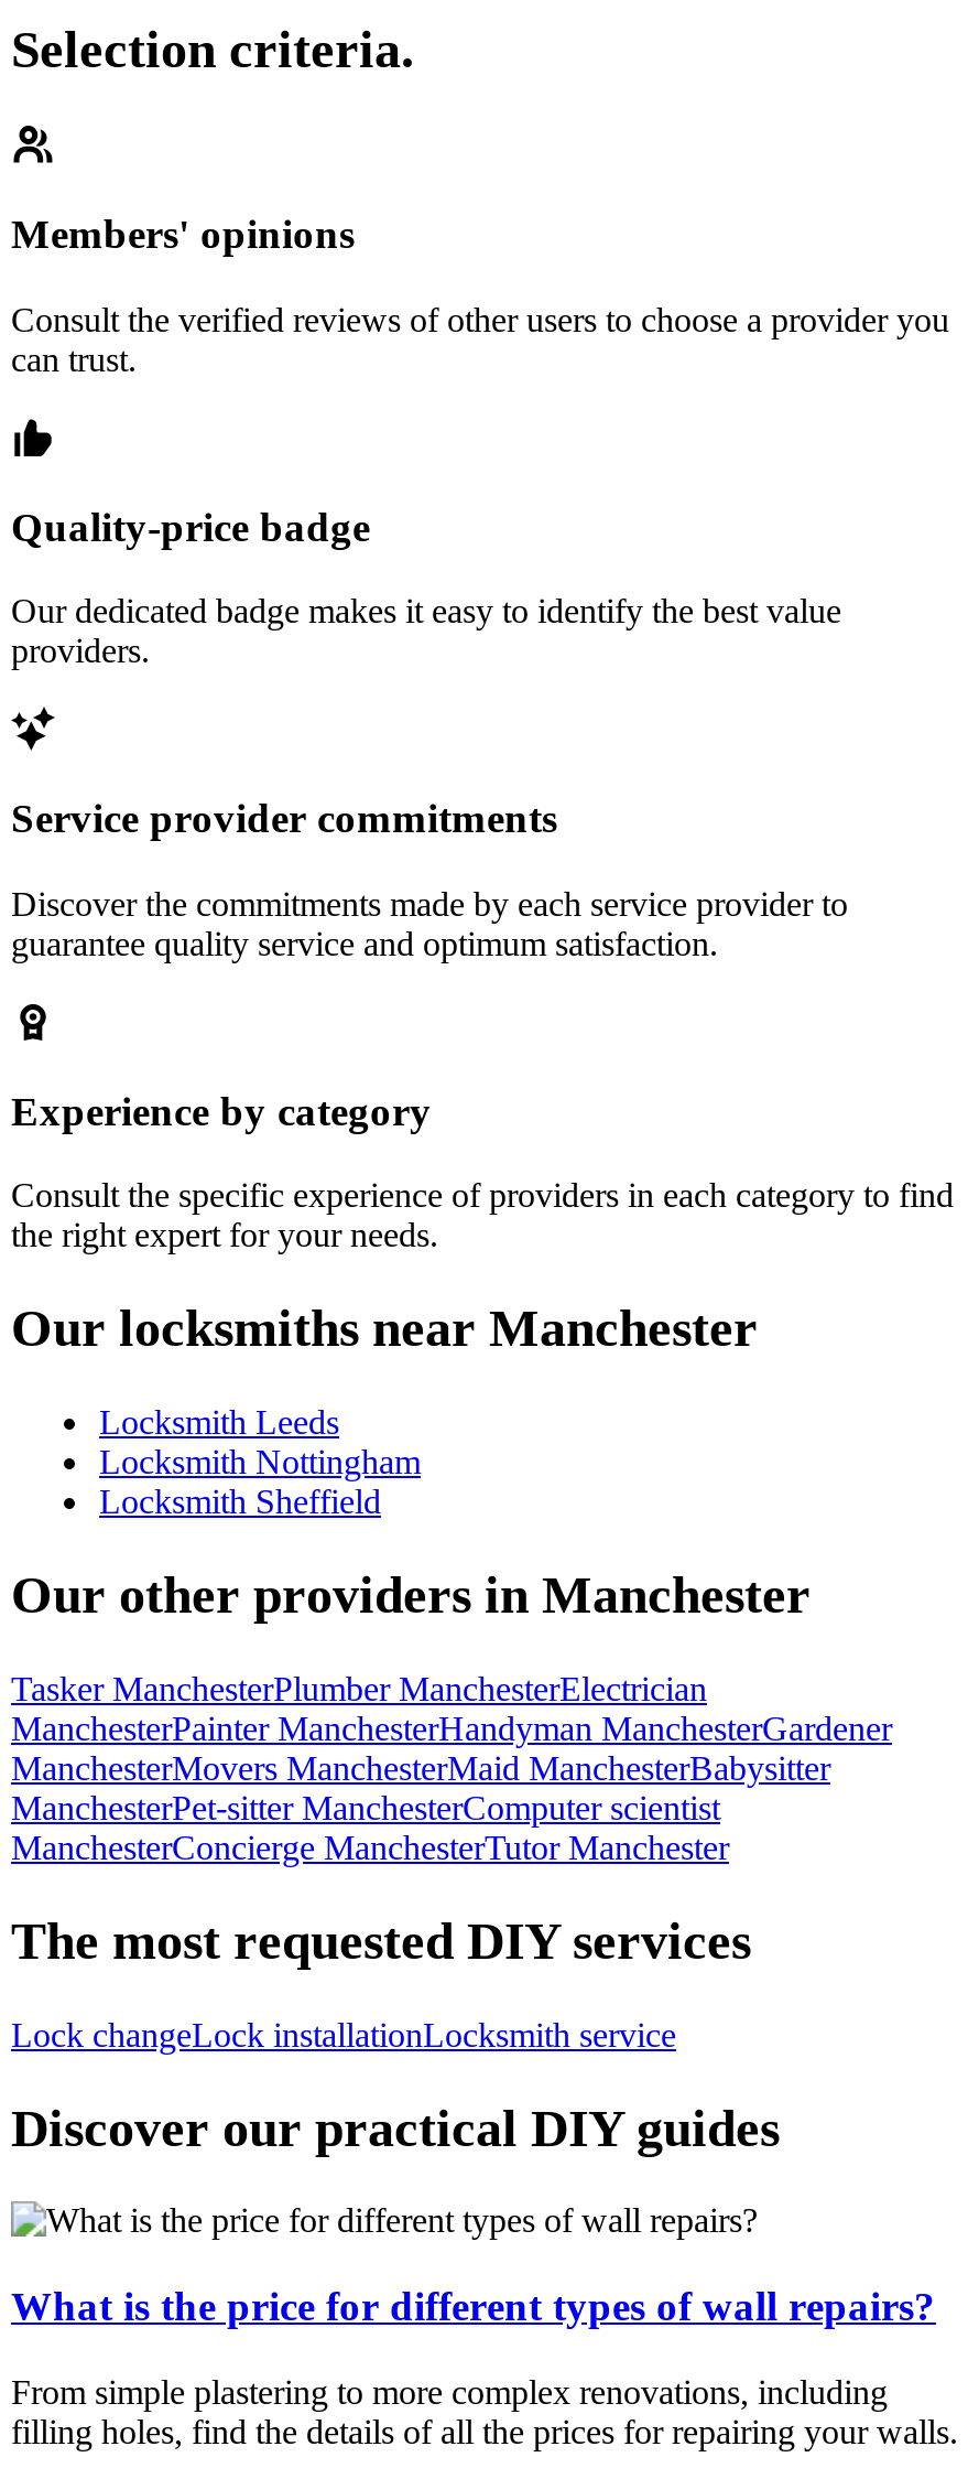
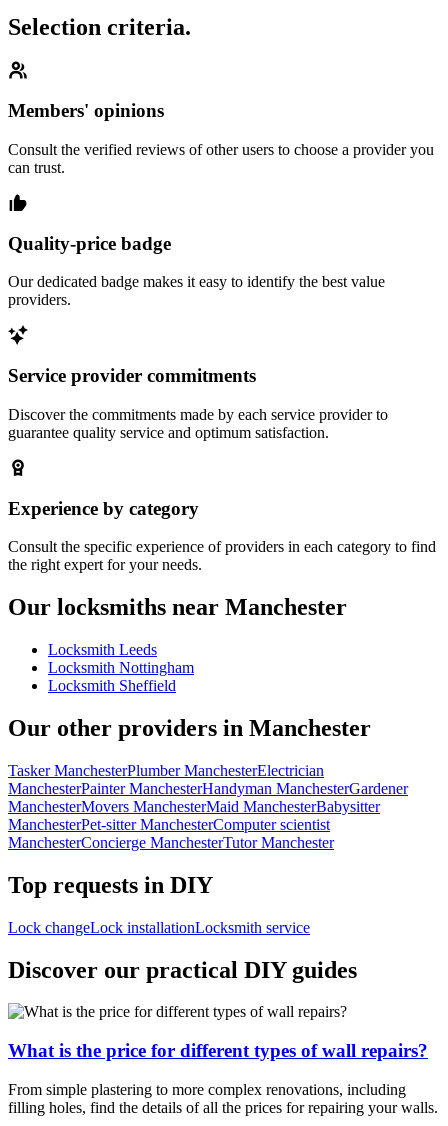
[11,1912,751,1969] The most requested DIY services -> [8,872,213,898] Top requests in DIY

